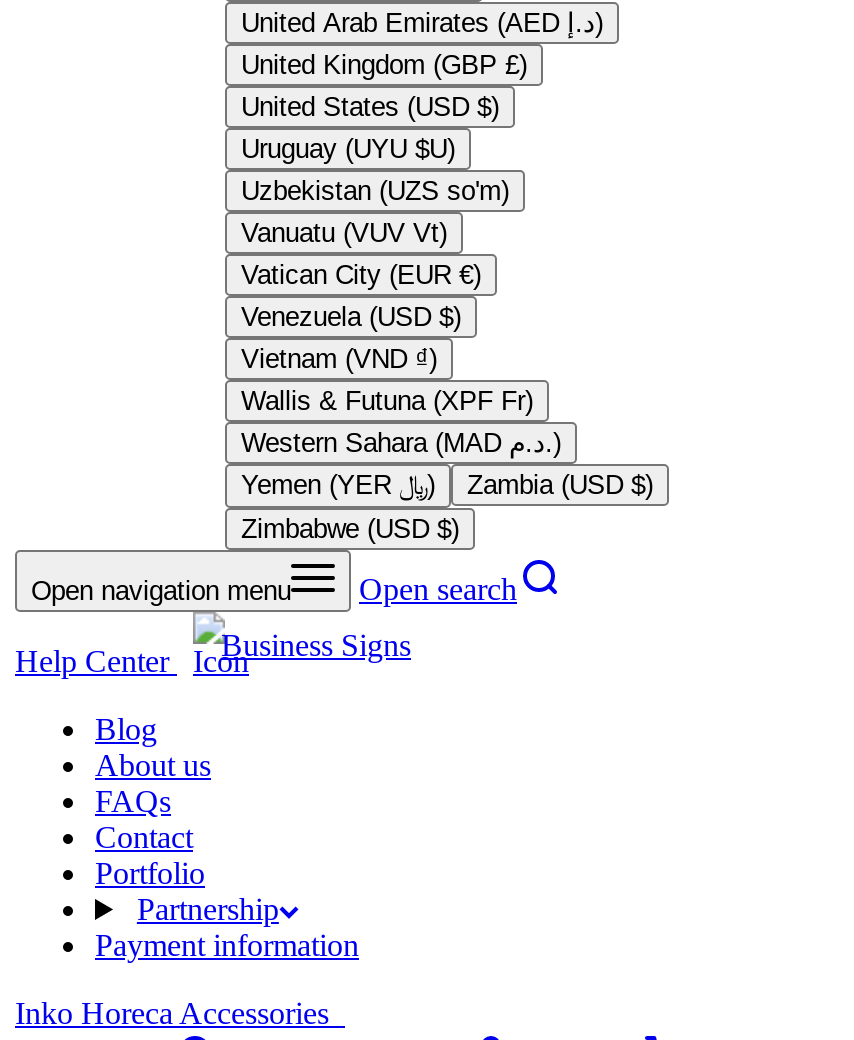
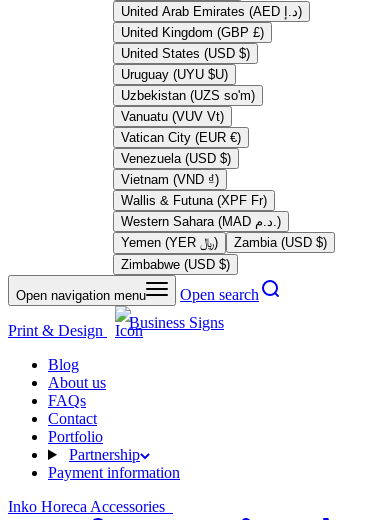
[15,644,169,678] Help Center -> [8,322,103,339] Print & Design

